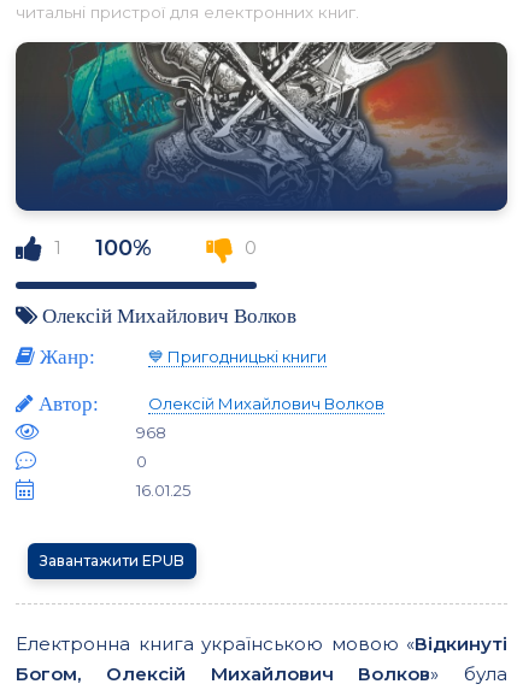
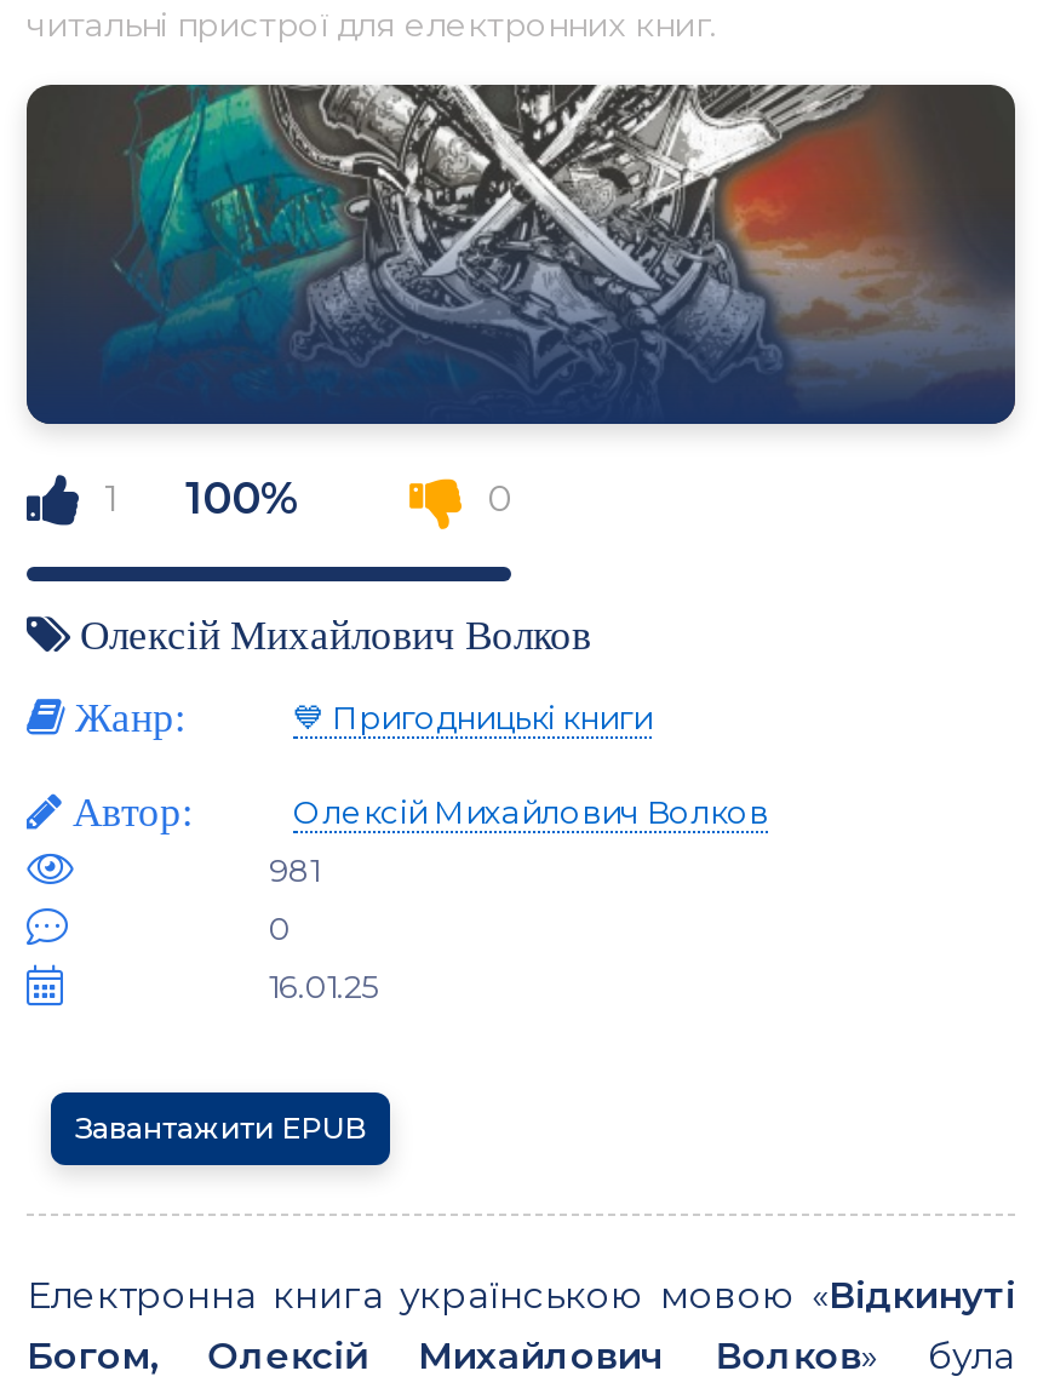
[136,423,166,442] 968 -> [269,850,320,889] 981

